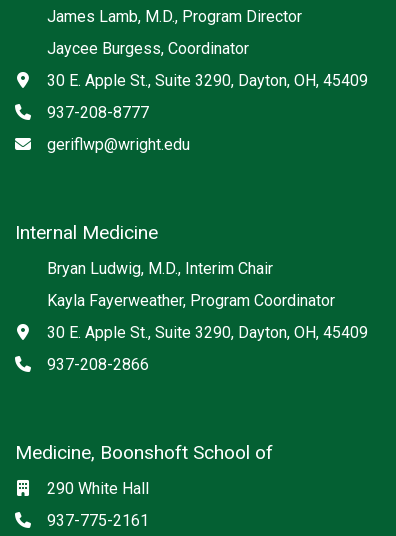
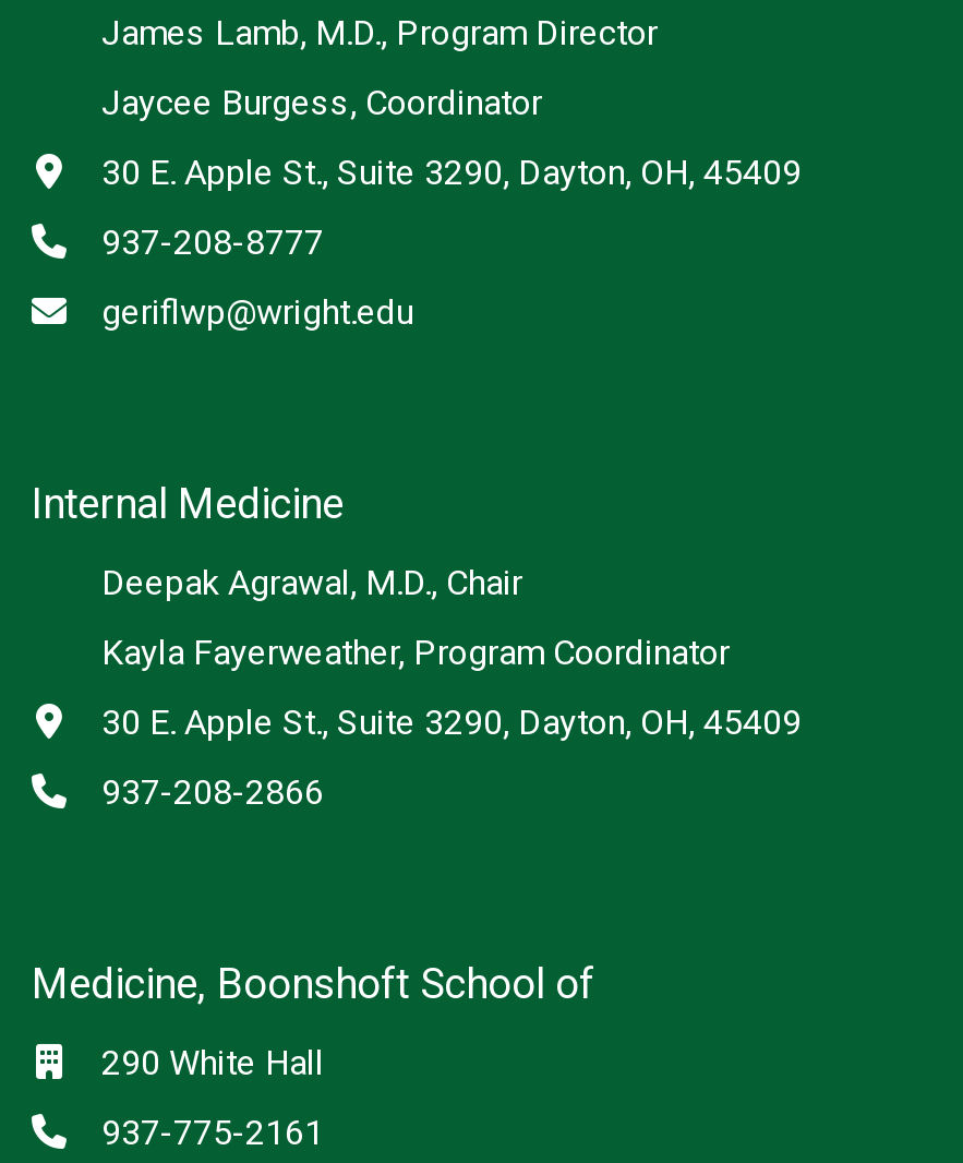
[47,259,273,278] Bryan Ludwig, M.D., Interim Chair -> [101,561,522,603] Deepak Agrawal, M.D., Chair

